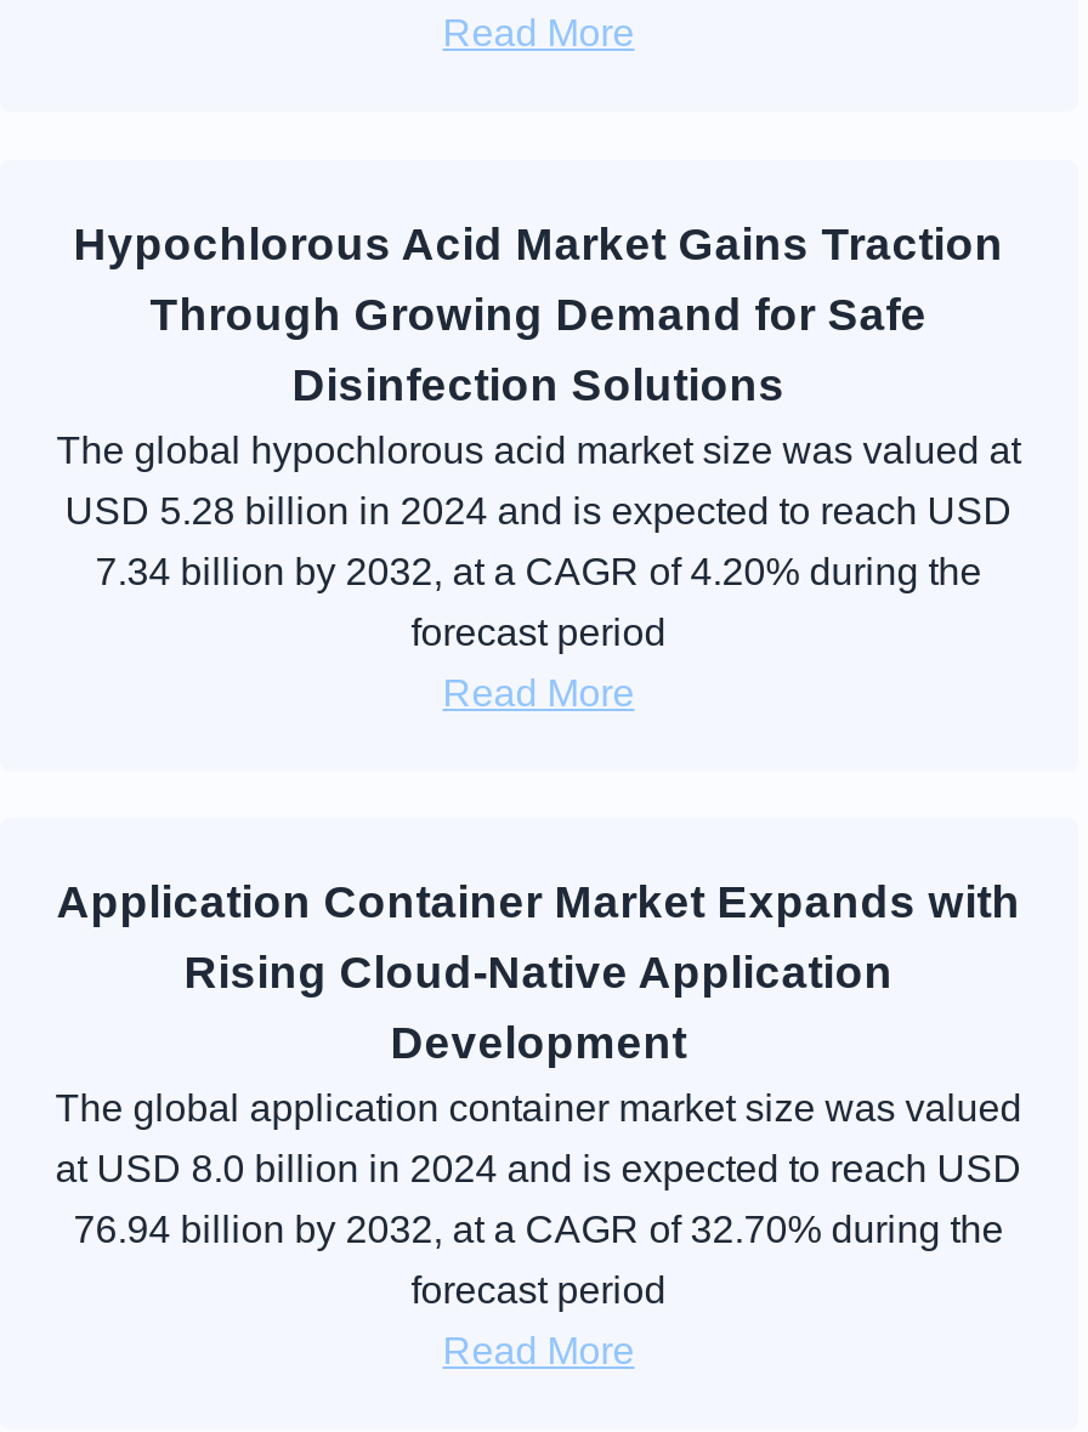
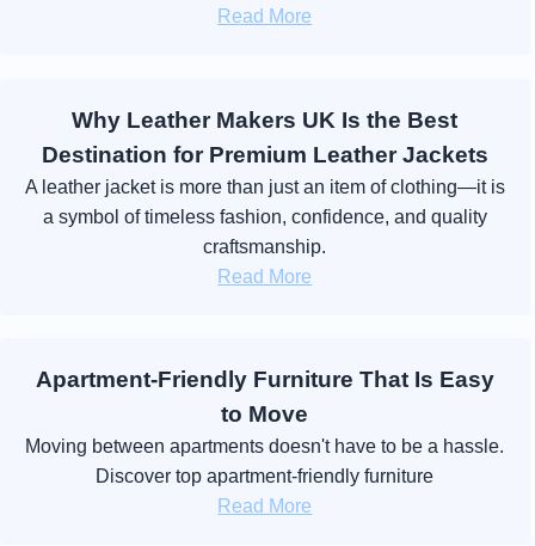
[56,217,1020,652] Hypochlorous Acid Market Gains Traction | Through Growing Demand for Safe | Disinfection Solutions | The global hypochlorous acid market size was valued at | USD 5.28 billion in 2024 and is expected to reach USD | 7.34 billion by 2032, at a CAGR of 4.20% during the | forecast period -> [25,107,505,256] Why Leather Makers UK Is the Best | Destination for Premium Leather Jackets | A leather jacket is more than just an item of clothing—it is | a symbol of timeless fashion, confidence, and quality | craftsmanship.
[55,876,1022,1310] Application Container Market Expands with | Rising Cloud-Native Application | Development | The global application container market size was valued | at USD 8.0 billion in 2024 and is expected to reach USD | 76.94 billion by 2032, at a CAGR of 32.70% during the | forecast period -> [25,367,504,486] Apartment-Friendly Furniture That Is Easy | to Move | Moving between apartments doesn't have to be a hassle. | Discover top apartment-friendly furniture

